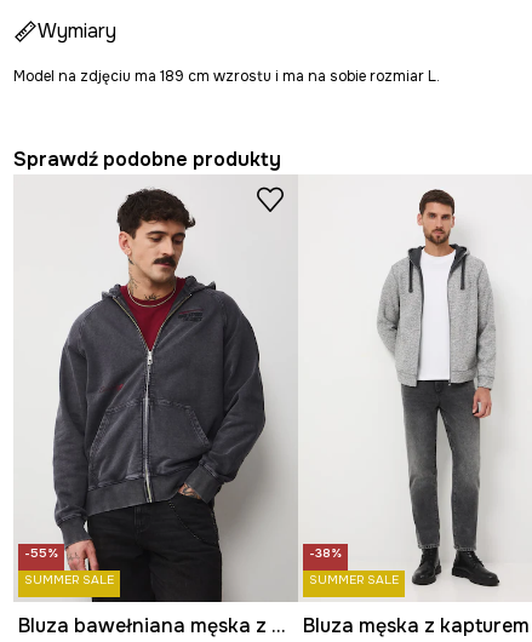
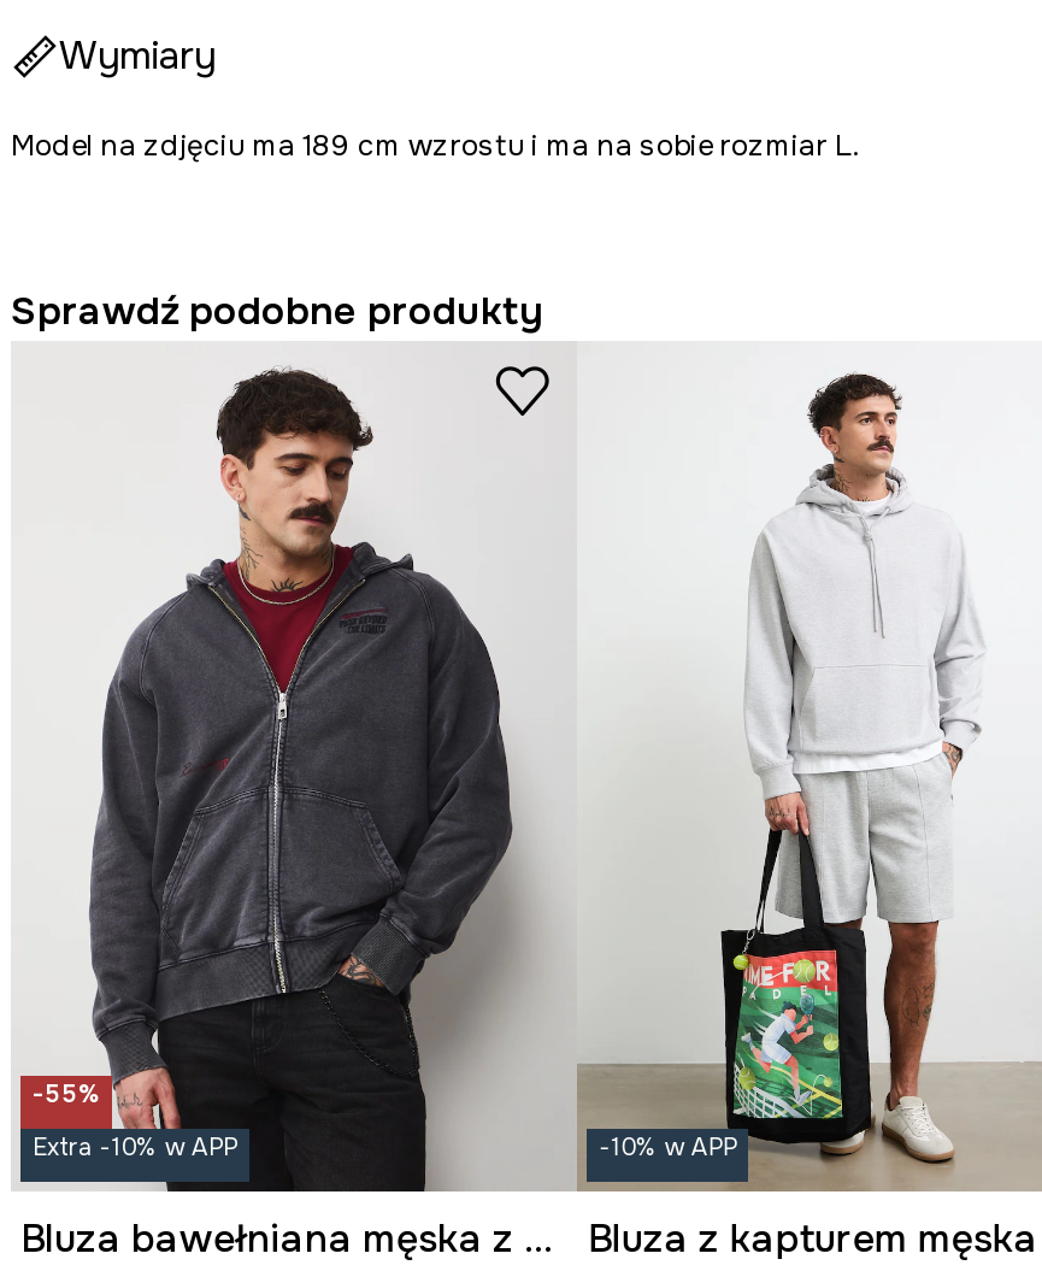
[298,189,528,601] [image] | -38% | SUMMER SALE -> [577,372,1035,1191] [image] | -10% w APP
[24,572,114,588] SUMMER SALE -> [33,1132,237,1163] Extra -10% w APP

